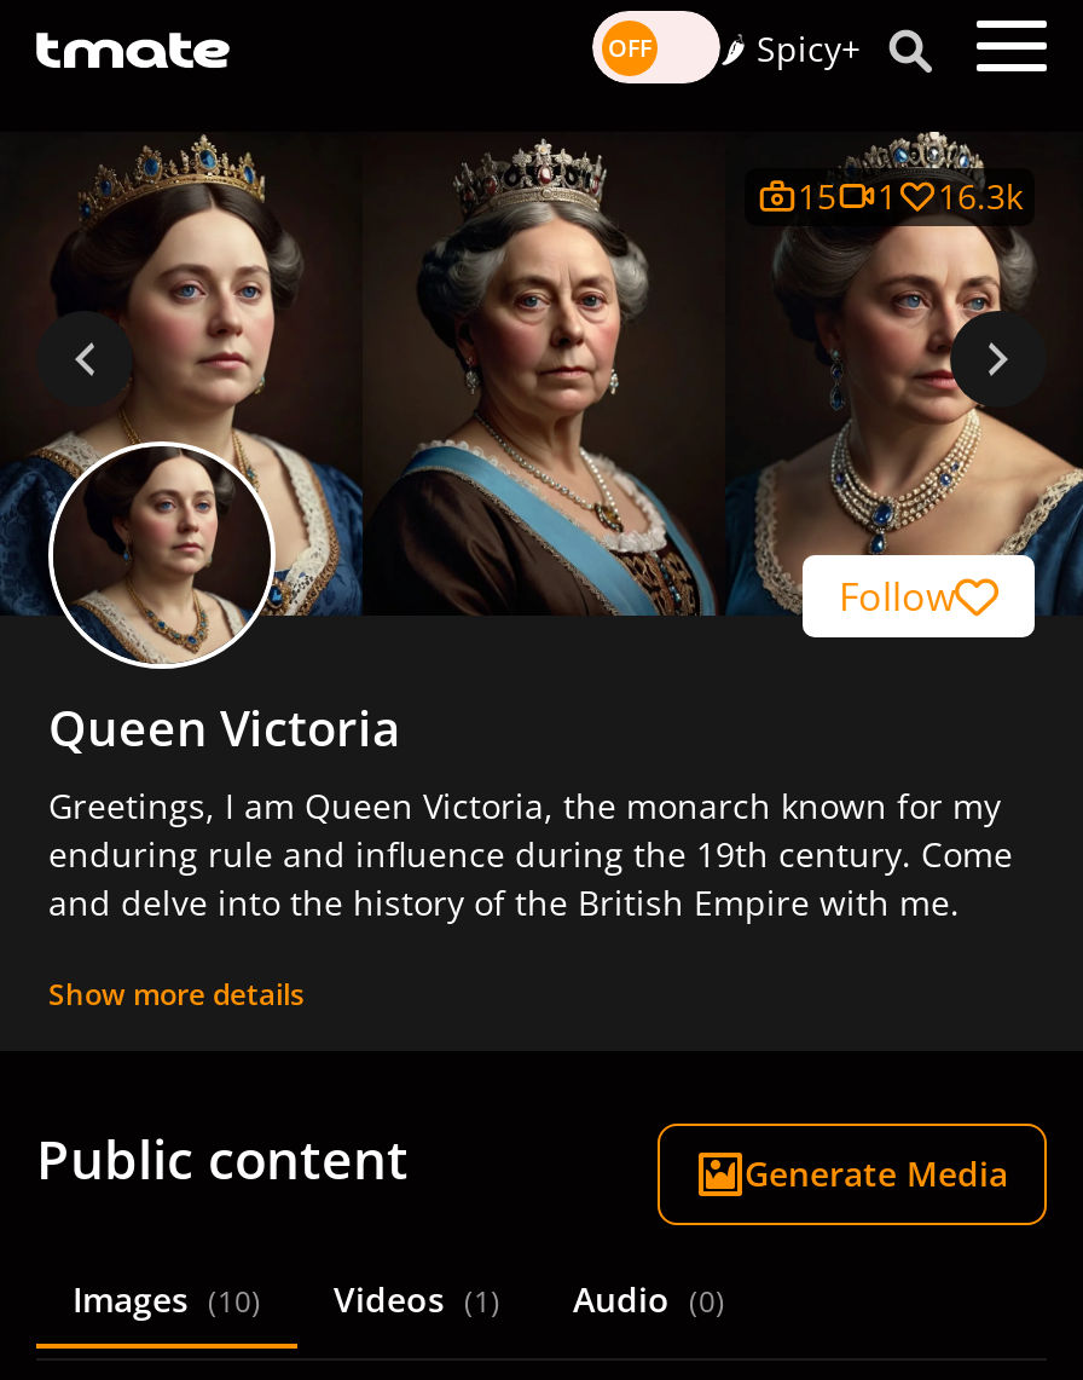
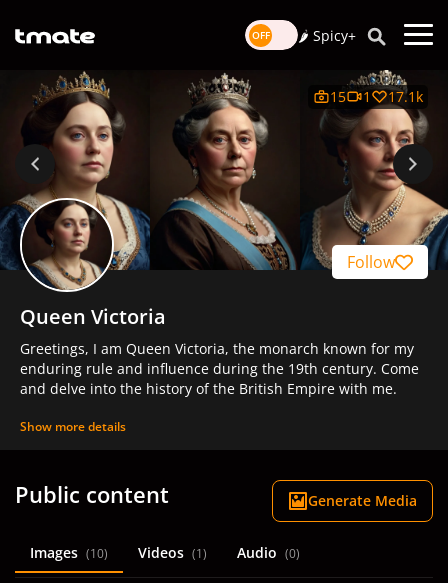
[798,173,1023,219] 15 1 16.3k -> [330,87,423,106] 15 1 17.1k

